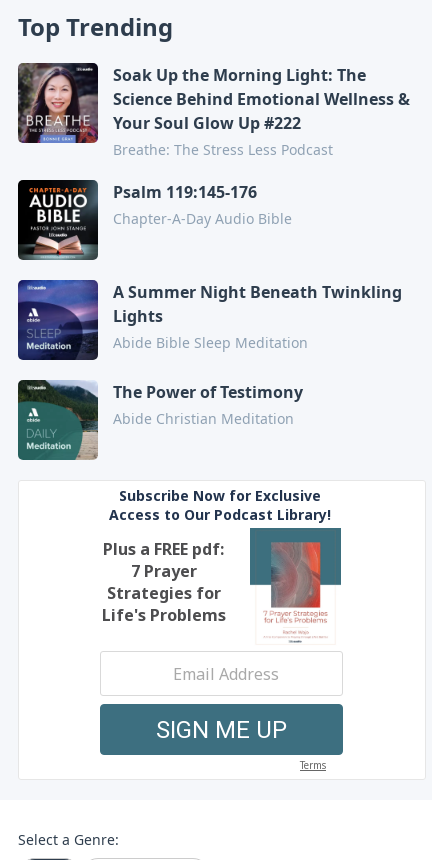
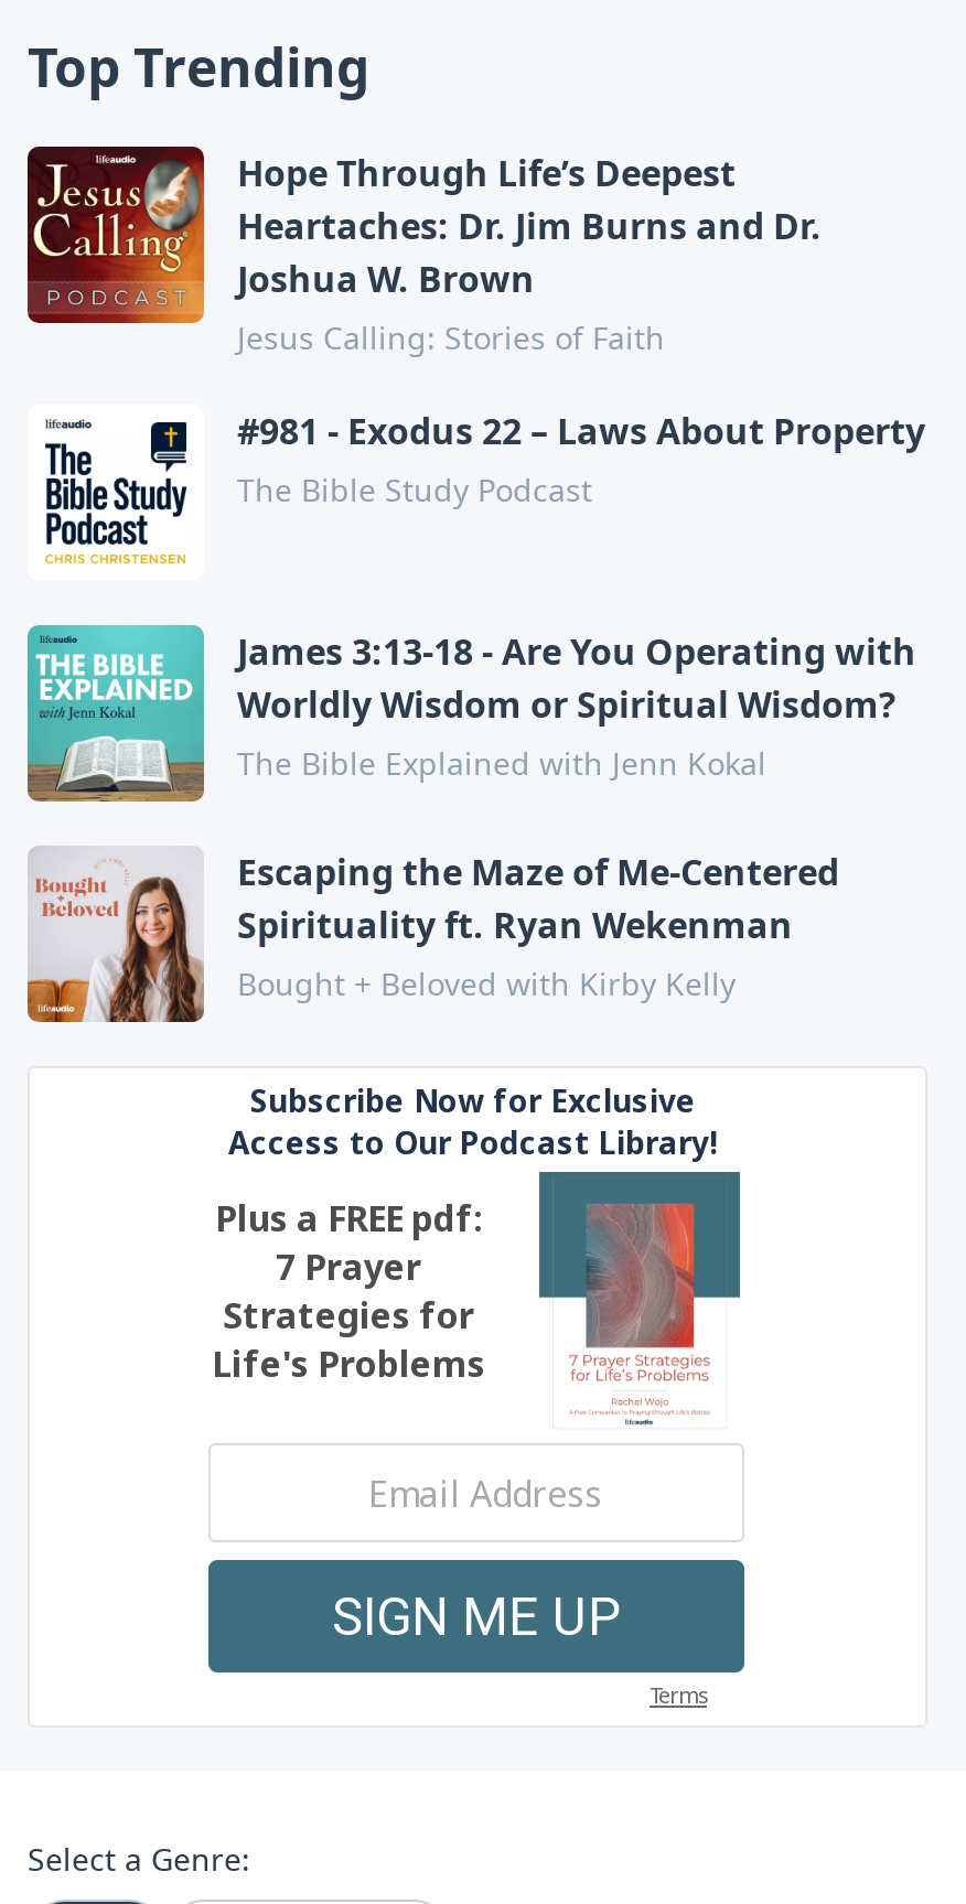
[18,63,410,159] [image] | Soak Up the Morning Light: The | Science Behind Emotional Wellness & | Your Soul Glow Up #222 | Breathe: The Stress Less Podcast -> [28,144,822,358] [image] | Hope Through Life’s Deepest | Heartaches: Dr. Jim Burns and Dr. | Joshua W. Brown | Jesus Calling: Stories of Faith
[17,179,292,261] [image] | Psalm 119:145-176 | Chapter-A-Day Audio Bible -> [28,405,925,581] [image] | #981 - Exodus 22 – Laws About Property | The Bible Study Podcast
[17,279,402,361] [image] | A Summer Night Beneath Twinkling | Lights | Abide Bible Sleep Meditation -> [25,623,916,804] [image] | James 3:13-18 - Are You Operating with | Worldly Wisdom or Spiritual Wisdom? | The Bible Explained with Jenn Kokal
[17,379,303,461] [image] | The Power of Testimony | Abide Christian Meditation -> [25,846,839,1024] [image] | Escaping the Maze of Me-Centered | Spirituality ft. Ryan Wekenman | Bought + Beloved with Kirby Kelly

